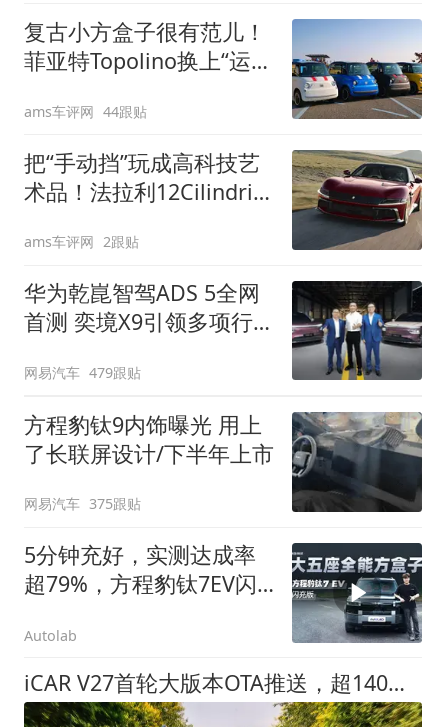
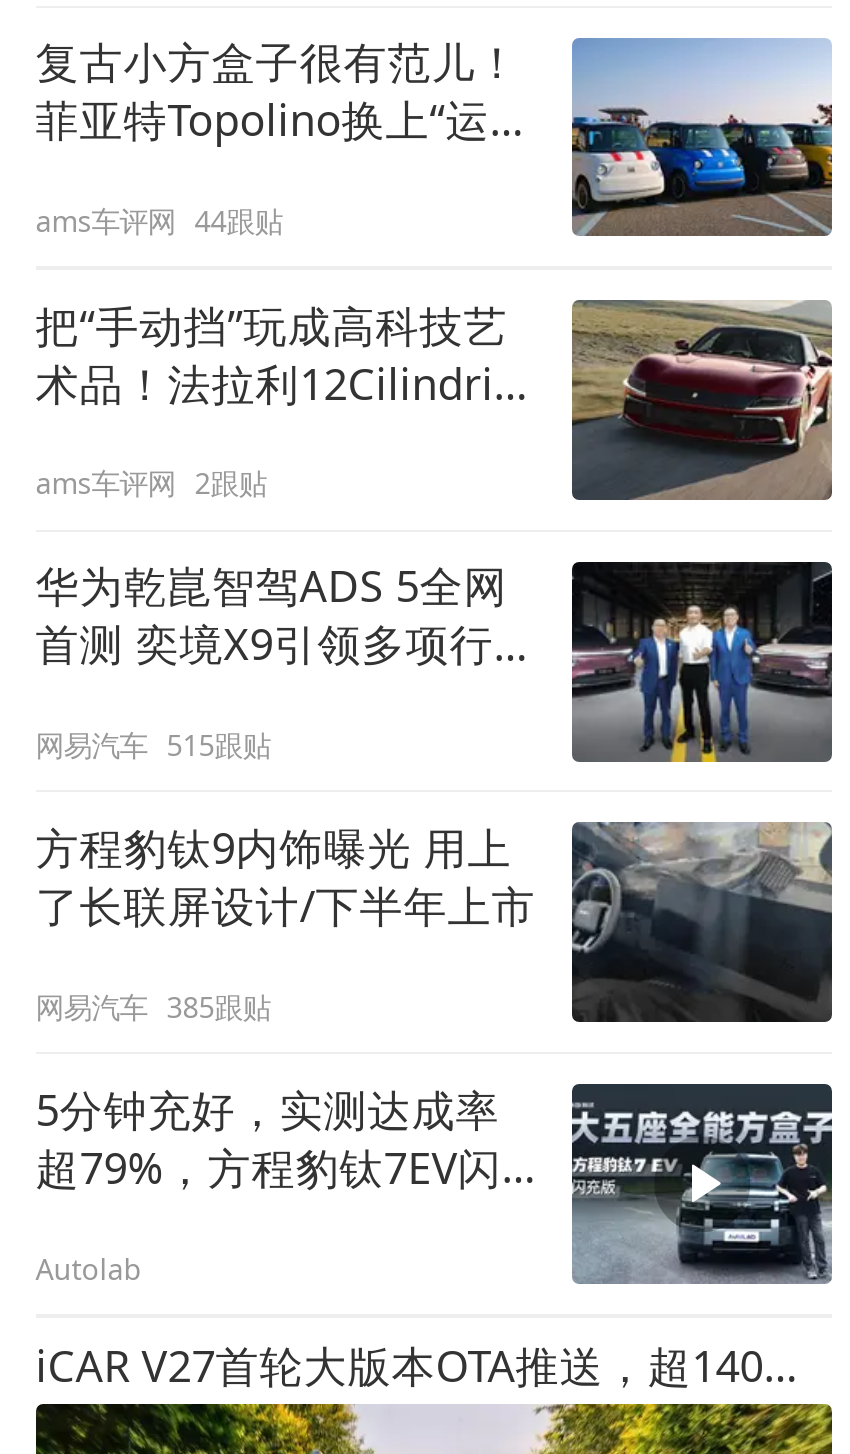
[24,363,141,382] 网易汽车 479跟贴 -> [35,725,271,763] 网易汽车 515跟贴
[24,494,141,513] 网易汽车 375跟贴 -> [35,987,271,1025] 网易汽车 385跟贴

